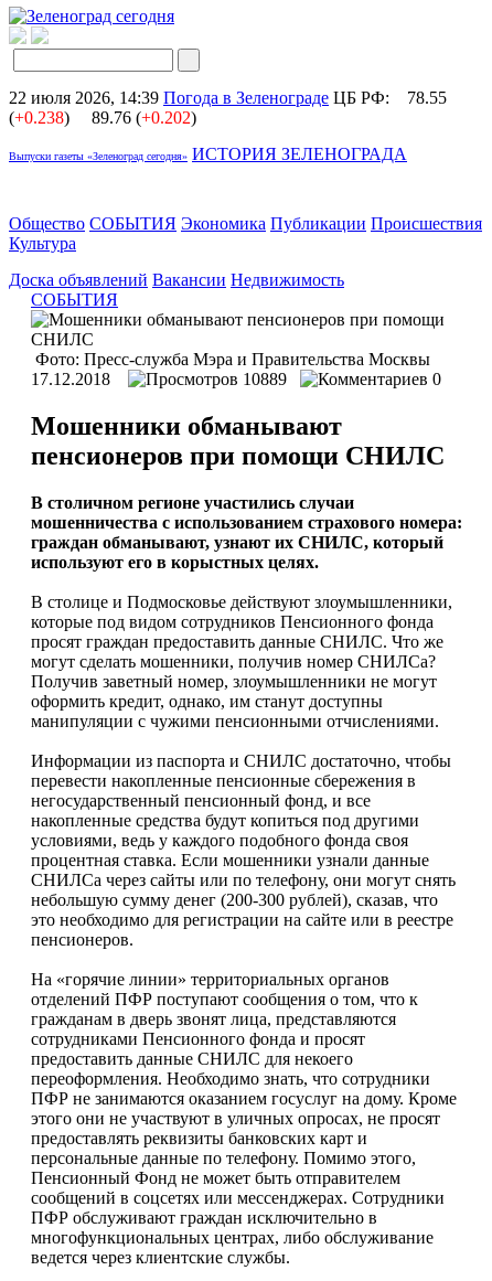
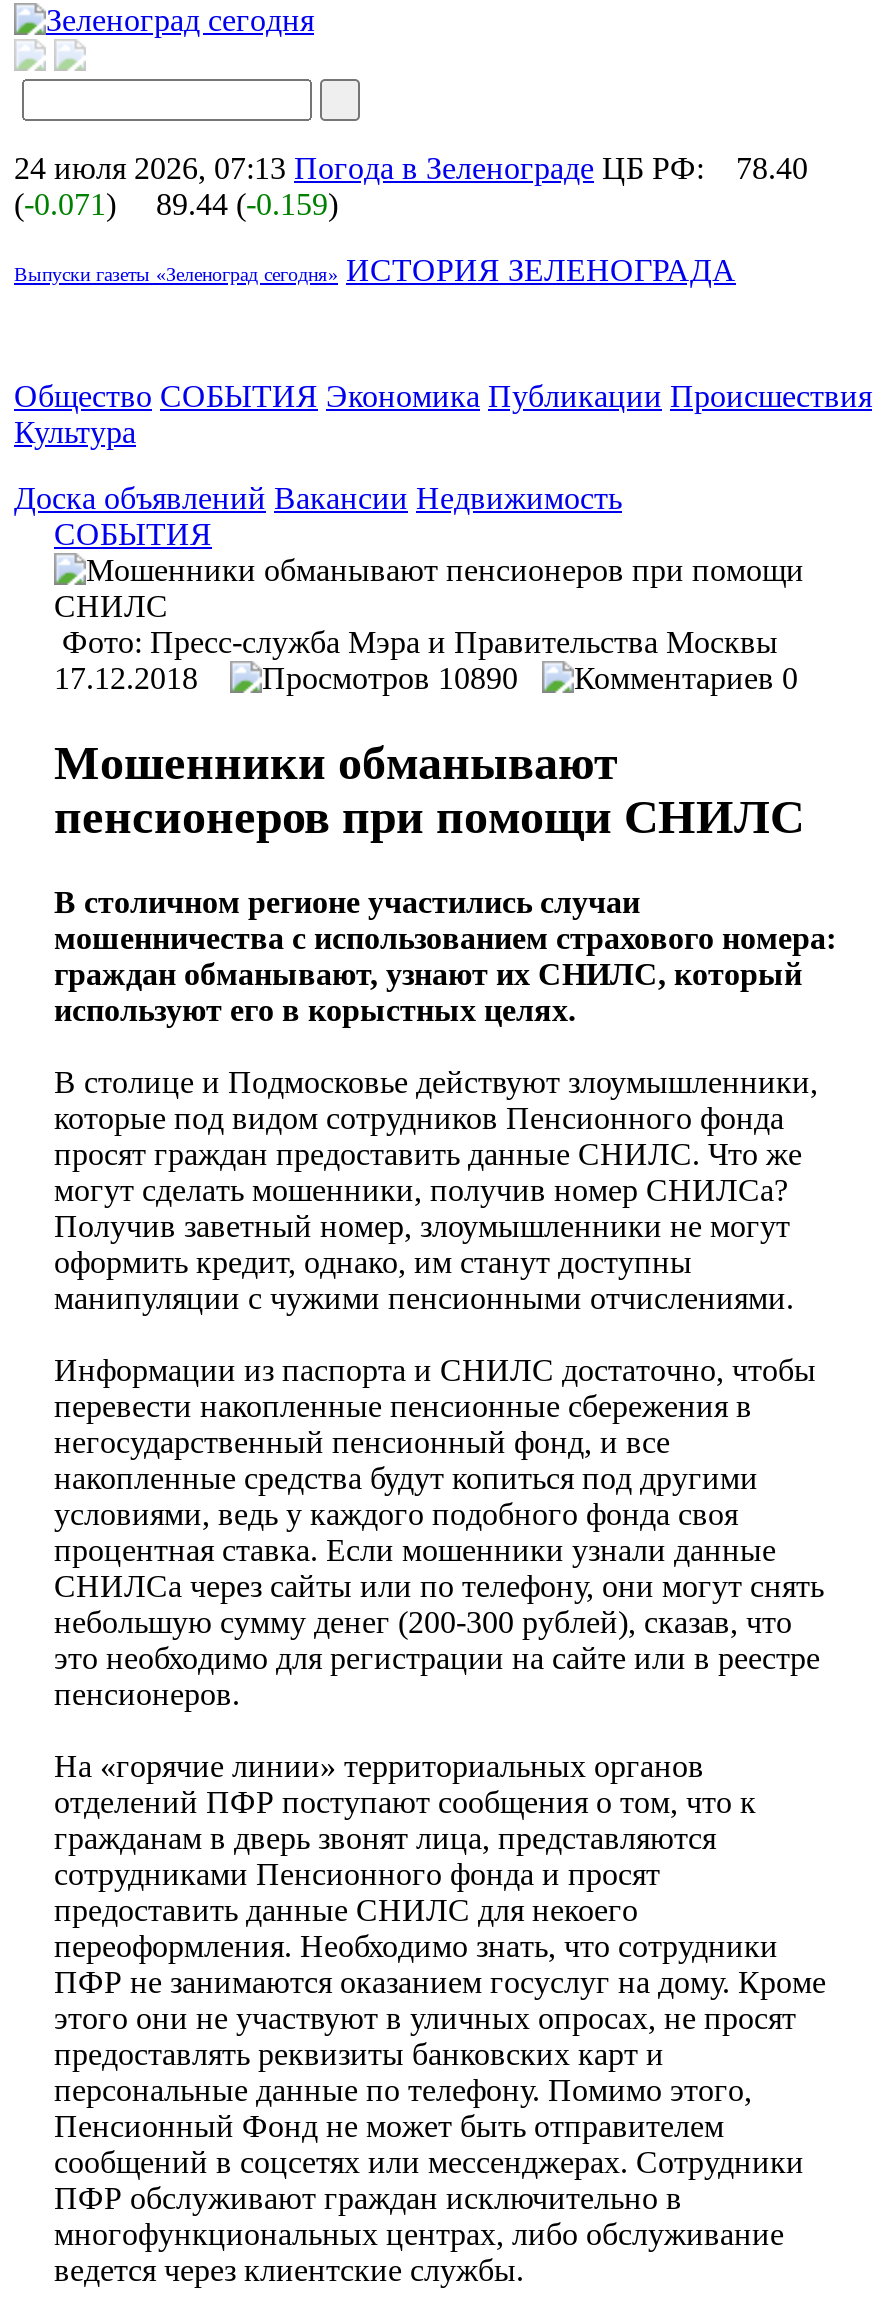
[9,88,447,107] 22 июля 2026, 14:39 Погода в Зеленограде ЦБ РФ: 78.55 -> [14,151,808,185] 24 июля 2026, 07:13 Погода в Зеленограде ЦБ РФ: 78.40
[9,108,69,127] (+0.238) -> [14,187,116,221] (-0.071)
[87,108,196,127] 89.76 (+0.202) -> [148,187,338,221] 89.44 (-0.159)
[238,370,300,388] 10889 -> [430,661,542,695] 10890

